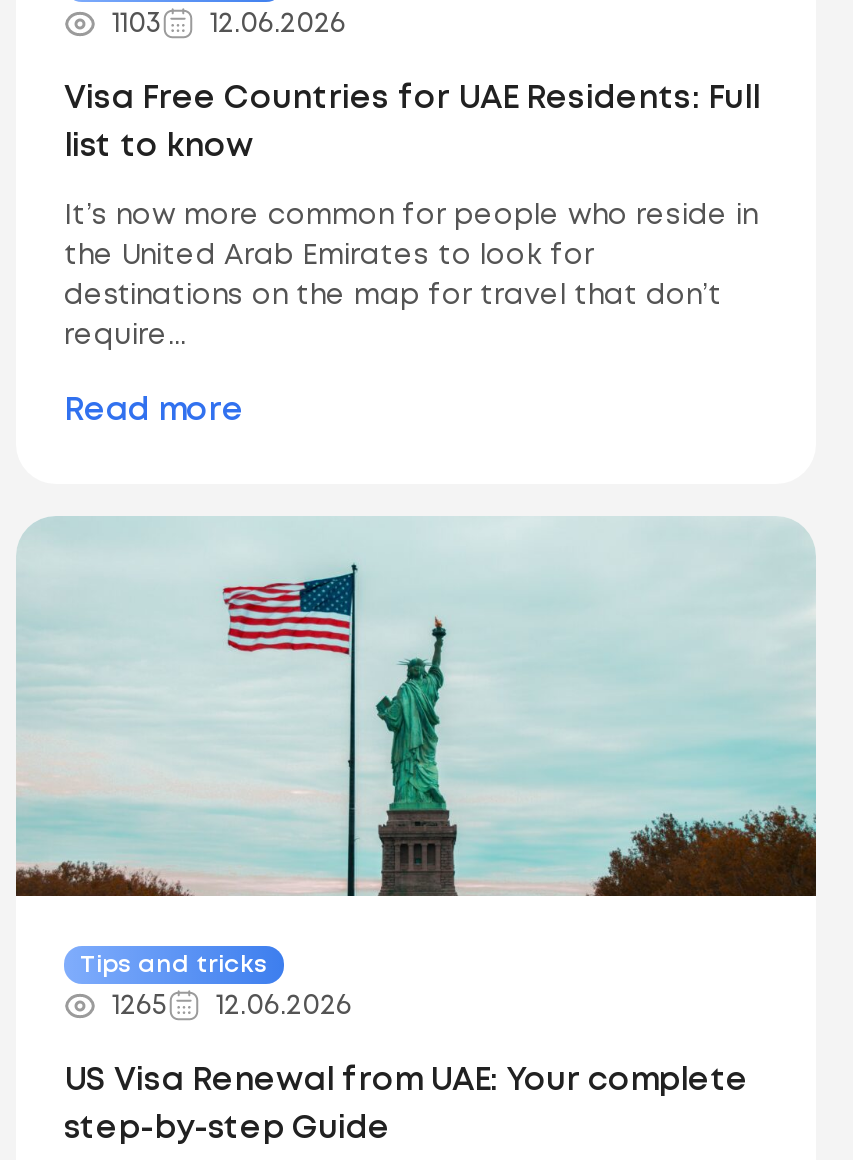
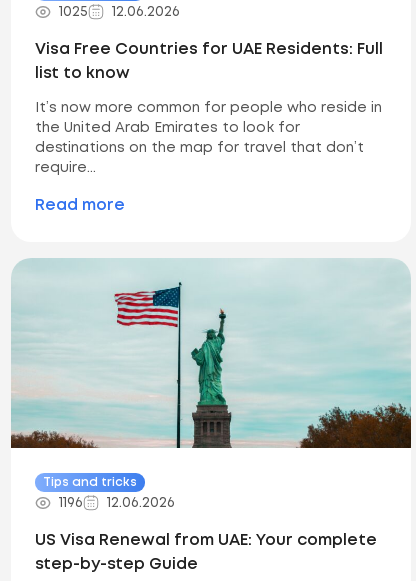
[112,12,346,36] 1103 12.06.2026 -> [59,6,180,18] 1025 12.06.2026
[112,994,352,1018] 1265 12.06.2026 -> [59,497,175,509] 1196 12.06.2026

